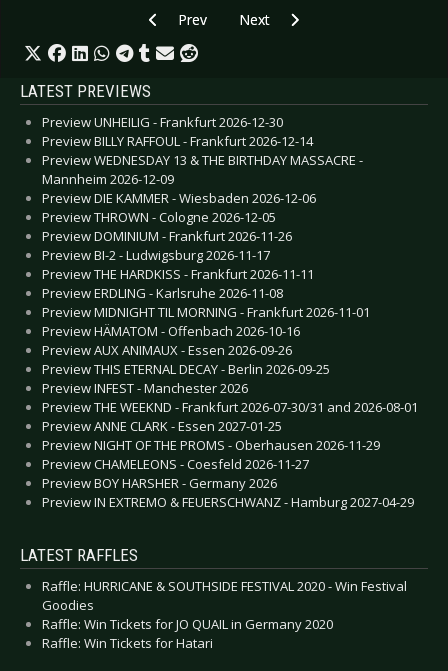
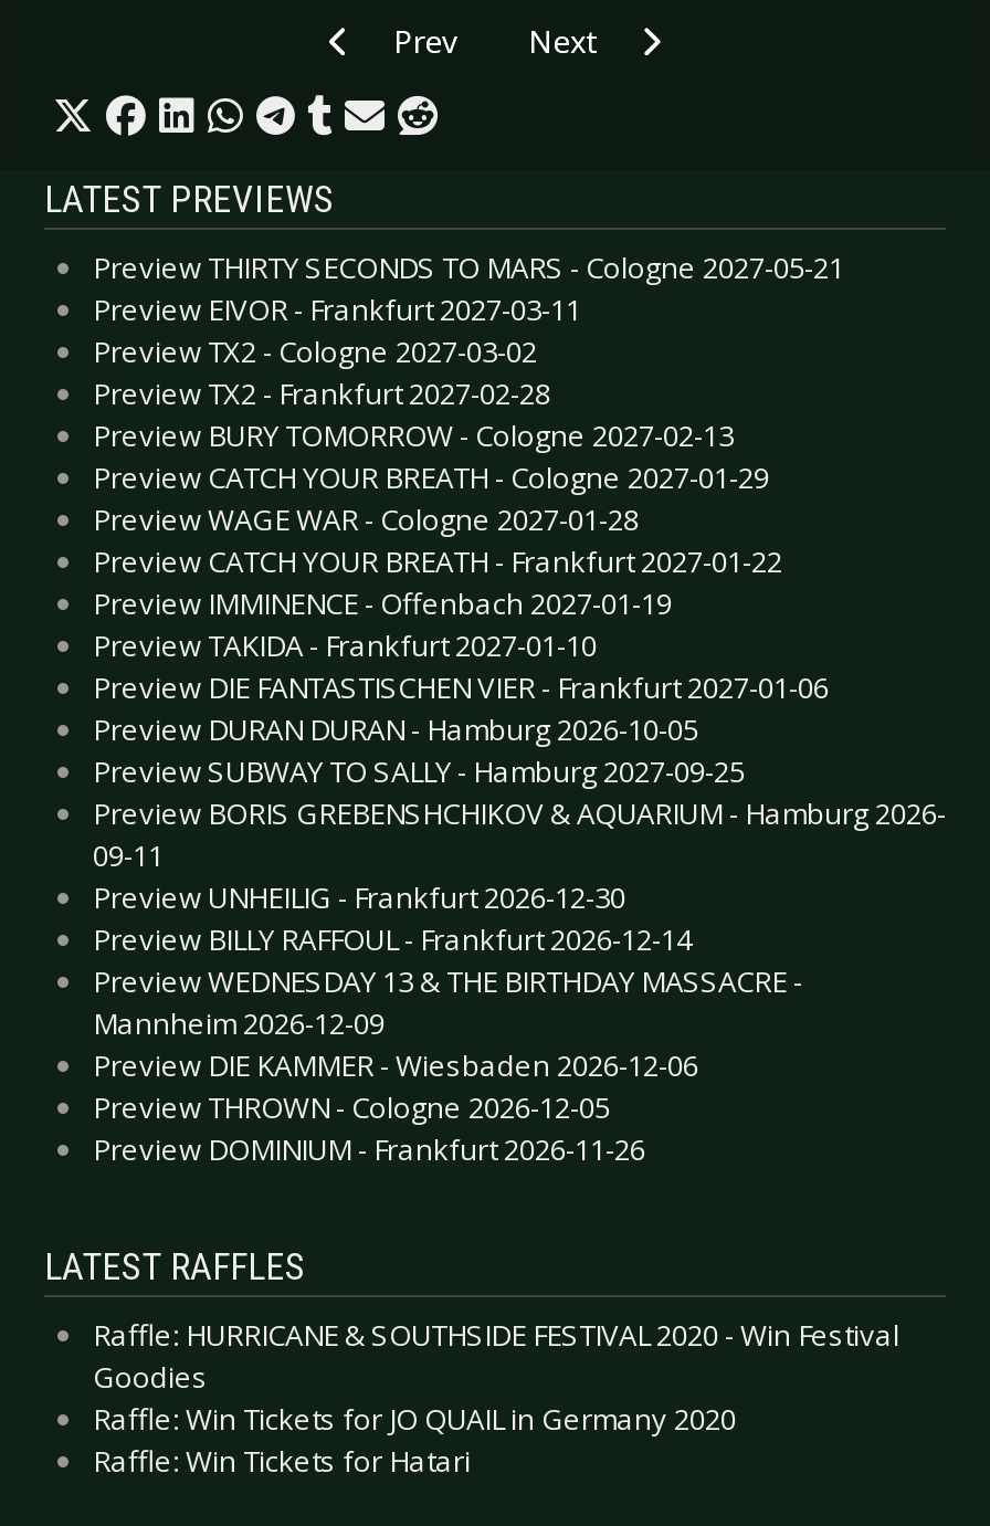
none -> [93,247,946,874] Preview THIRTY SECONDS TO MARS - Cologne 2027-05-21 | Preview EIVOR - Frankfurt 2027-03-11 | Preview TX2 - Cologne 2027-03-02 | Preview TX2 - Frankfurt 2027-02-28 | Preview BURY TOMORROW - Cologne 2027-02-13 | Preview CATCH YOUR BREATH - Cologne 2027-01-29 | Preview WAGE WAR - Cologne 2027-01-28 | Preview CATCH YOUR BREATH - Frankfurt 2027-01-22 | Preview IMMINENCE - Offenbach 2027-01-19 | Preview TAKIDA - Frankfurt 2027-01-10 | Preview DIE FANTASTISCHEN VIER - Frankfurt 2027-01-06 | Preview DURAN DURAN - Hamburg 2026-10-05 | Preview SUBWAY TO SALLY - Hamburg 2027-09-25 | Preview BORIS GREBENSHCHIKOV & AQUARIUM - Hamburg 2026- | 09-11
moved [42,113,363,245] -> [93,876,802,1168]: Preview UNHEILIG - Frankfurt 2026-12-30 | Preview BILLY RAFFOUL - Frankfurt 2026-12-14 | Preview WEDNESDAY 13 & THE BIRTHDAY MASSACRE - | Mannheim 2026-12-09 | Preview DIE KAMMER - Wiesbaden 2026-12-06 | Preview THROWN - Cologne 2026-12-05 | Preview DOMINIUM - Frankfurt 2026-11-26
[42,246,418,511] Preview BI-2 - Ludwigsburg 2026-11-17 | Preview THE HARDKISS - Frankfurt 2026-11-11 | Preview ERDLING - Karlsruhe 2026-11-08 | Preview MIDNIGHT TIL MORNING - Frankfurt 2026-11-01 | Preview HÄMATOM - Offenbach 2026-10-16 | Preview AUX ANIMAUX - Essen 2026-09-26 | Preview THIS ETERNAL DECAY - Berlin 2026-09-25 | Preview INFEST - Manchester 2026 | Preview THE WEEKND - Frankfurt 2026-07-30/31 and 2026-08-01 | Preview ANNE CLARK - Essen 2027-01-25 | Preview NIGHT OF THE PROMS - Oberhausen 2026-11-29 | Preview CHAMELEONS - Coesfeld 2026-11-27 | Preview BOY HARSHER - Germany 2026 | Preview IN EXTREMO & FEUERSCHWANZ - Hamburg 2027-04-29 -> none

